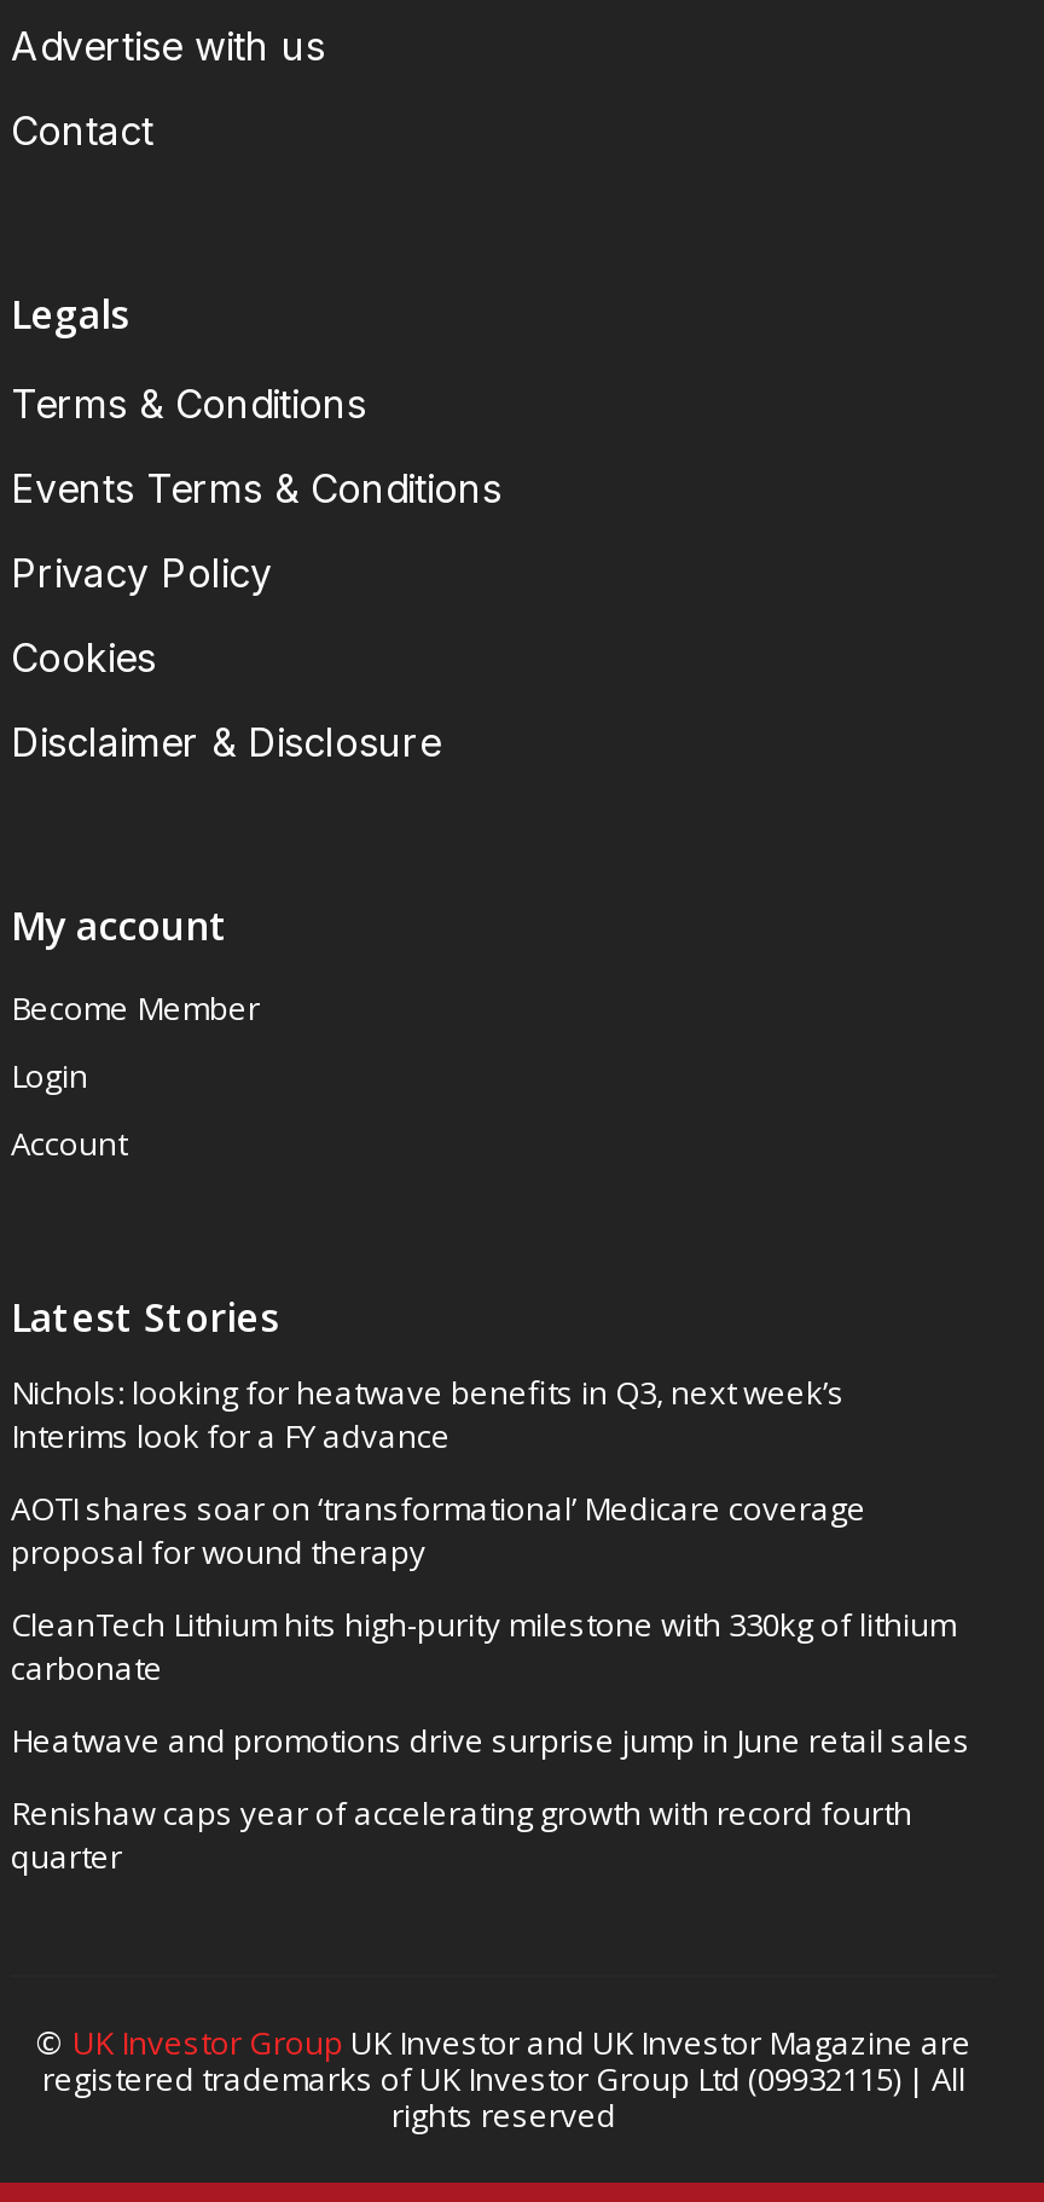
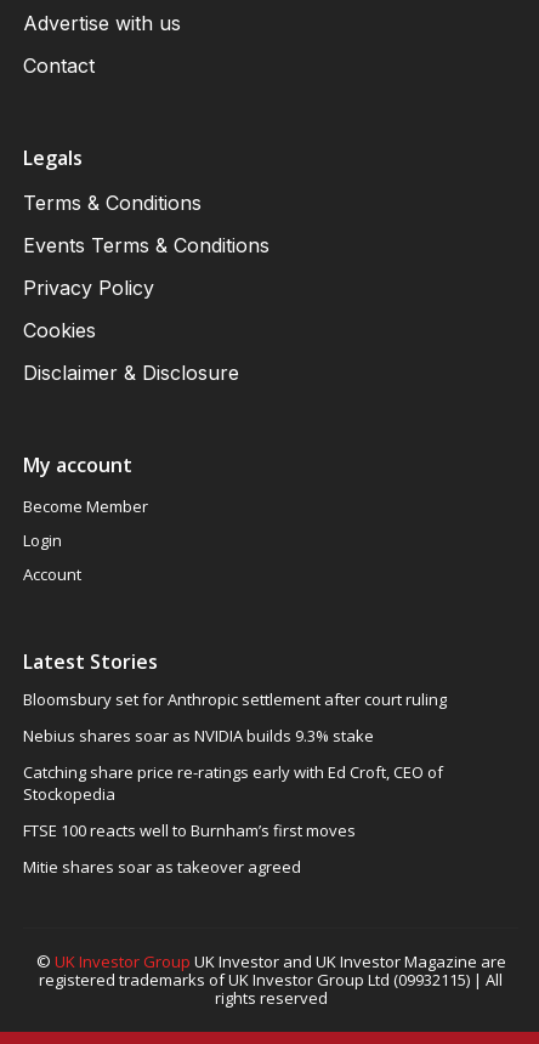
[11,1371,845,1458] Nichols: looking for heatwave benefits in Q3, next week’s | Interims look for a FY advance -> [23,688,447,710] Bloomsbury set for Anthropic settlement after court ruling
[11,1487,866,1574] AOTI shares soar on ‘transformational’ Medicare coverage | proposal for wound therapy -> [23,725,374,747] Nebius shares soar as NVIDIA builds 9.3% stake
[11,1603,956,1690] CleanTech Lithium hits high-purity milestone with 330kg of lithium | carbonate -> [23,761,443,805] Catching share price re-ratings early with Ed Croft, CEO of | Stockopedia
[11,1719,970,1762] Heatwave and promotions drive surprise jump in June retail sales -> [23,819,356,841] FTSE 100 reacts well to Burnham’s first moves
[11,1791,912,1878] Renishaw caps year of accelerating growth with record fourth | quarter -> [23,856,301,878] Mitie shares soar as takeover agreed

